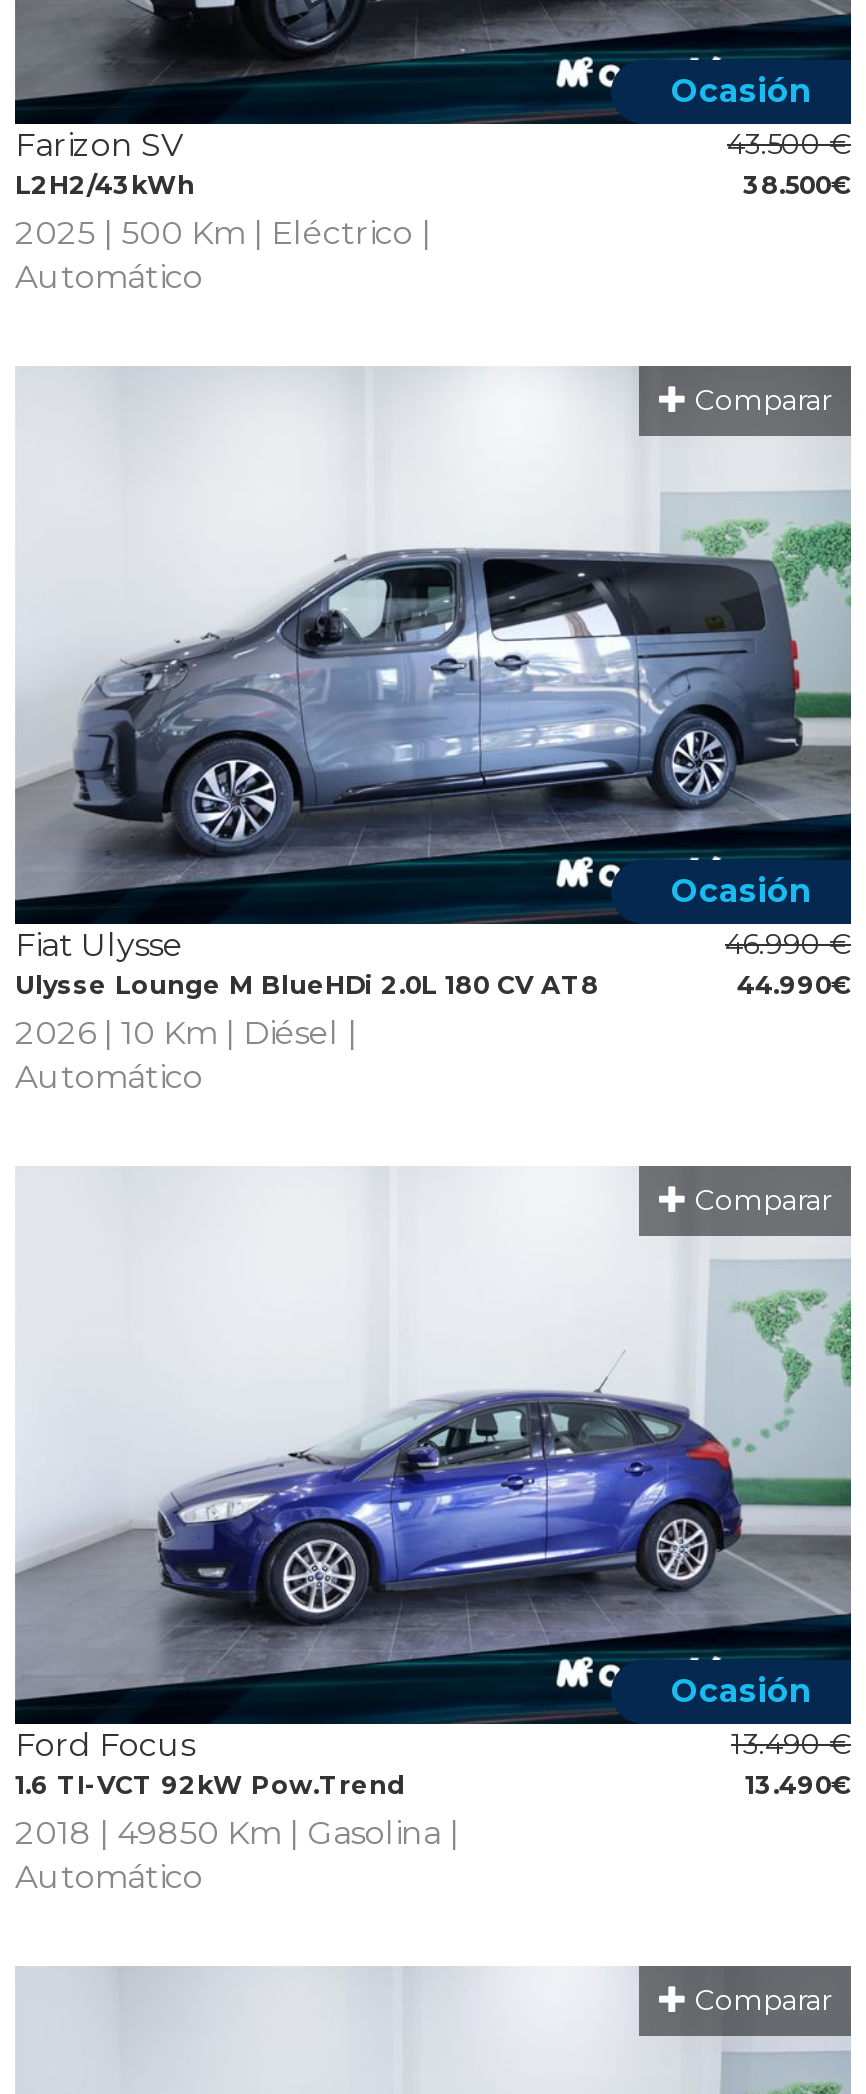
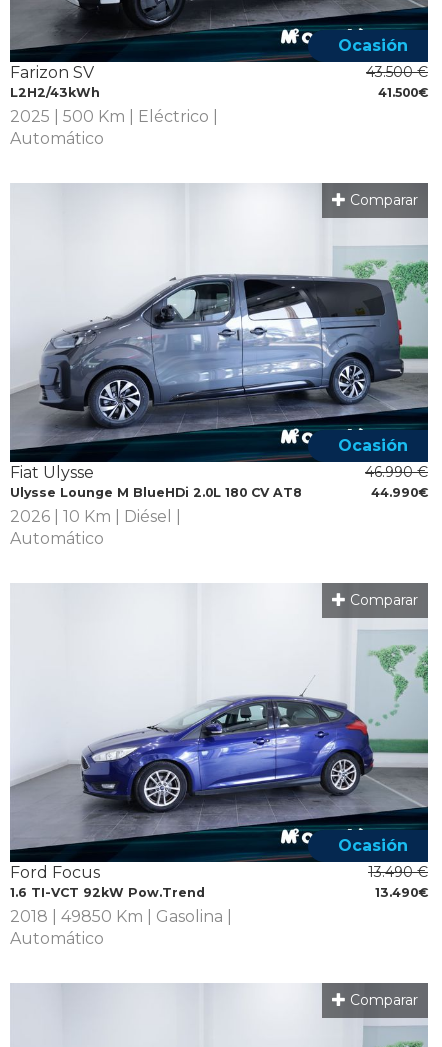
[743,169,851,199] 38.500€ -> [378,85,428,100] 41.500€

